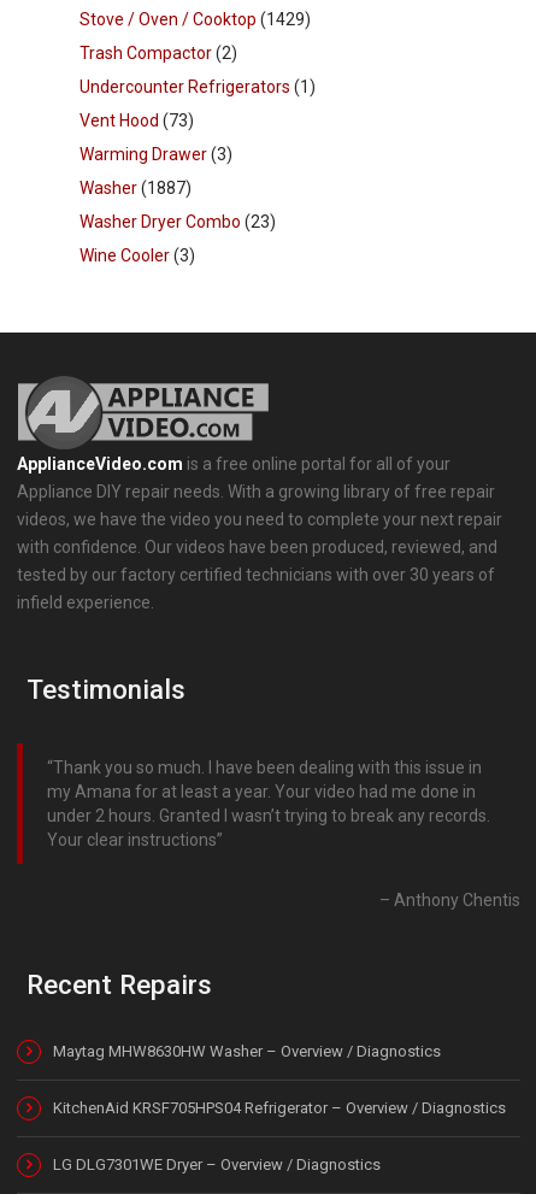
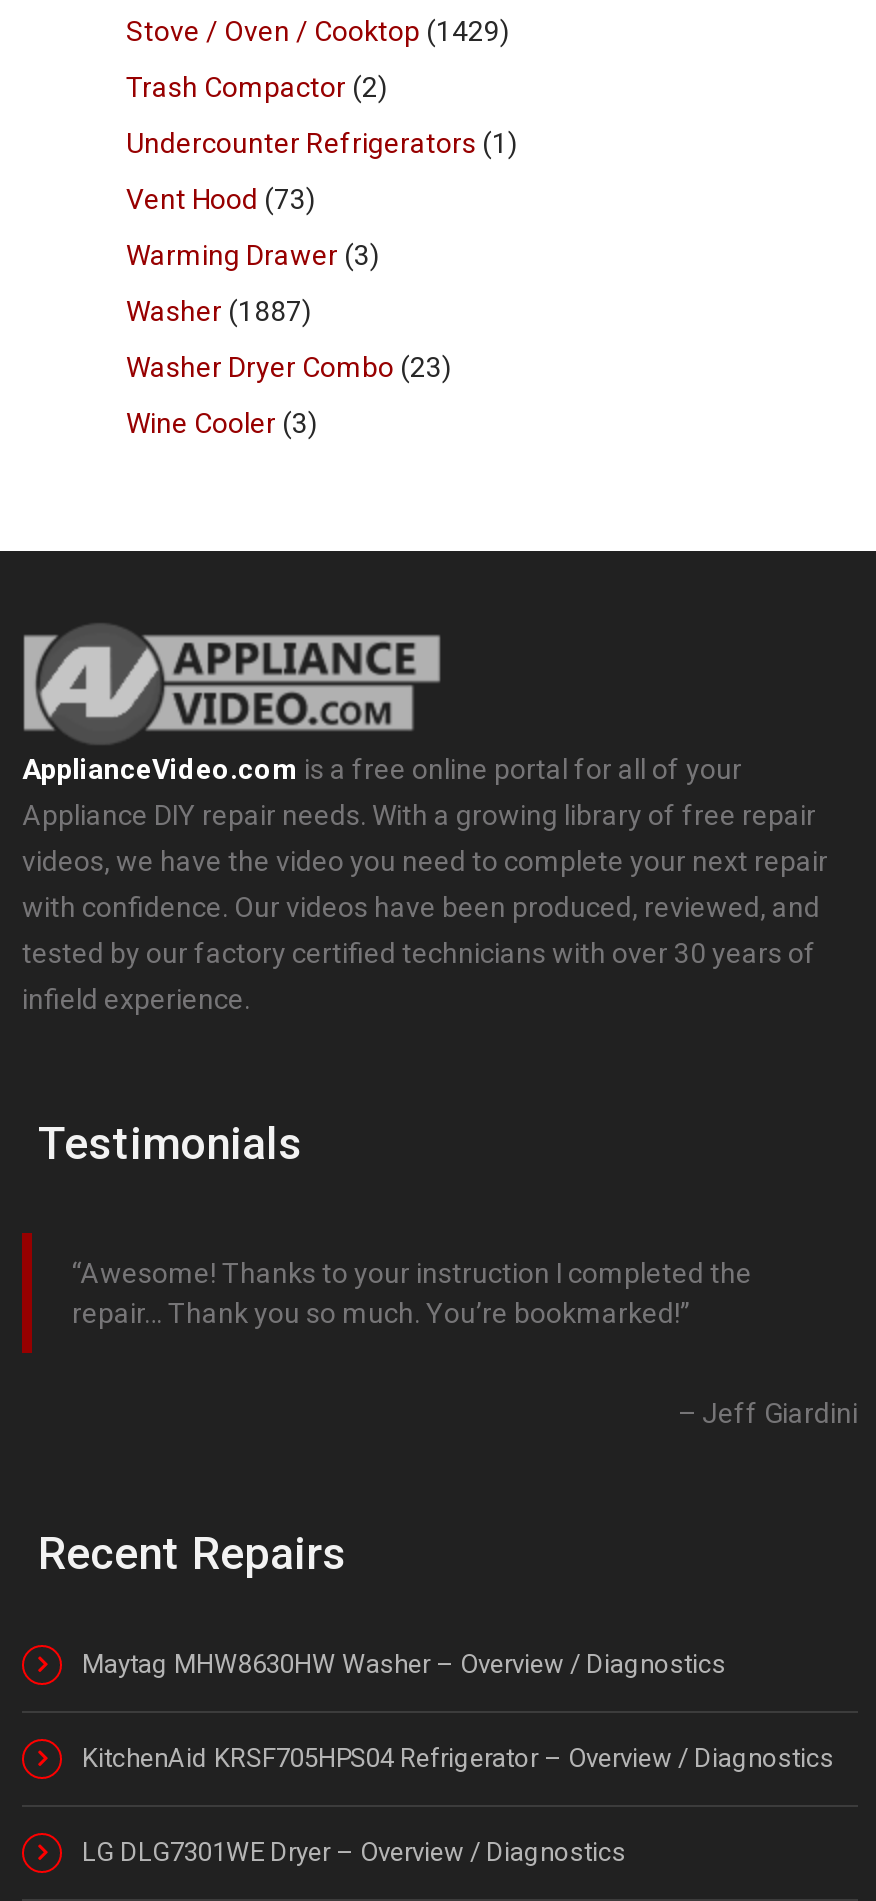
[47,758,490,850] Thank you so much. I have been dealing with this issue in | my Amana for at least a year. Your video had me done in | under 2 hours. Granted I wasn’t trying to break any records. | Your clear instructions -> [72,1257,752,1329] Awesome! Thanks to your instruction I completed the | repair… Thank you so much. You’re bookmarked!
[394,891,520,910] Anthony Chentis -> [702,1397,858,1429] Jeff Giardini

